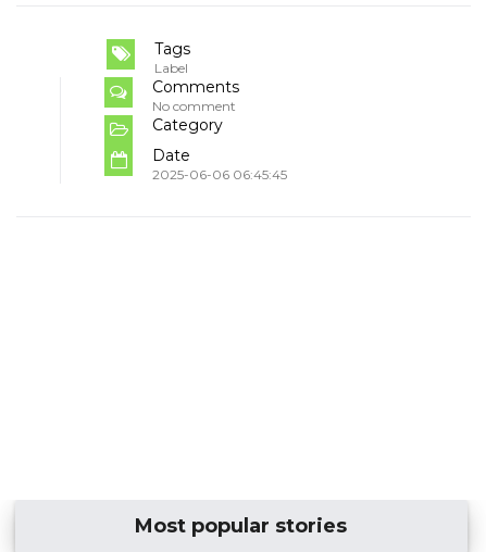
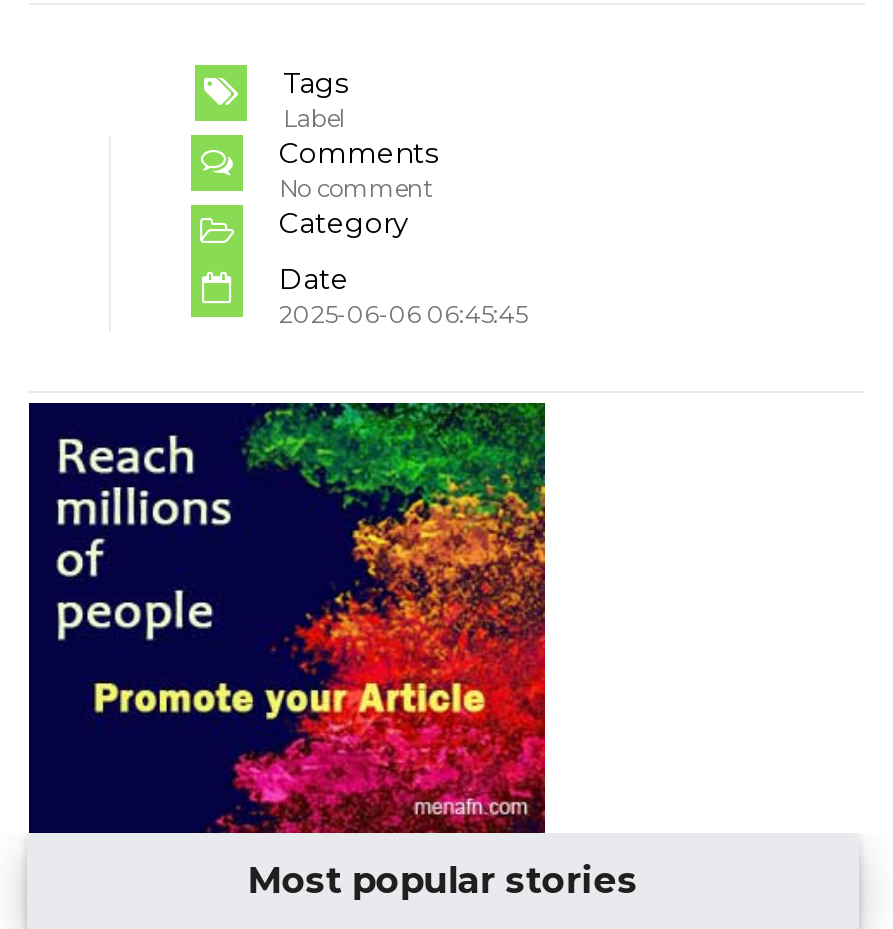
none -> [27,401,547,835] [image]

